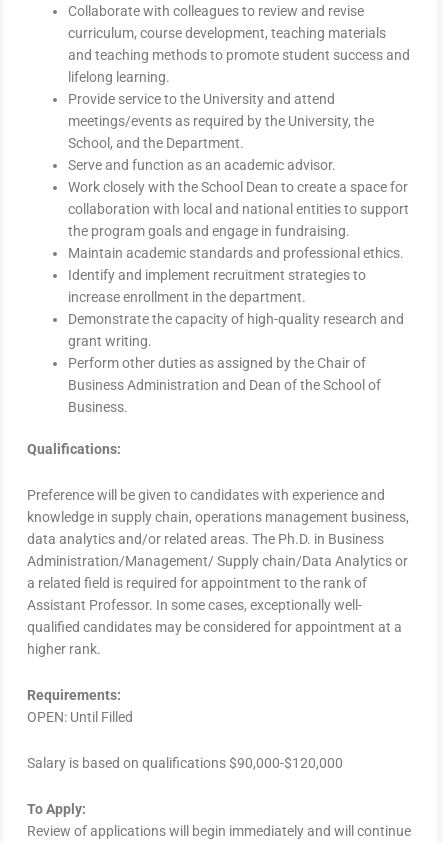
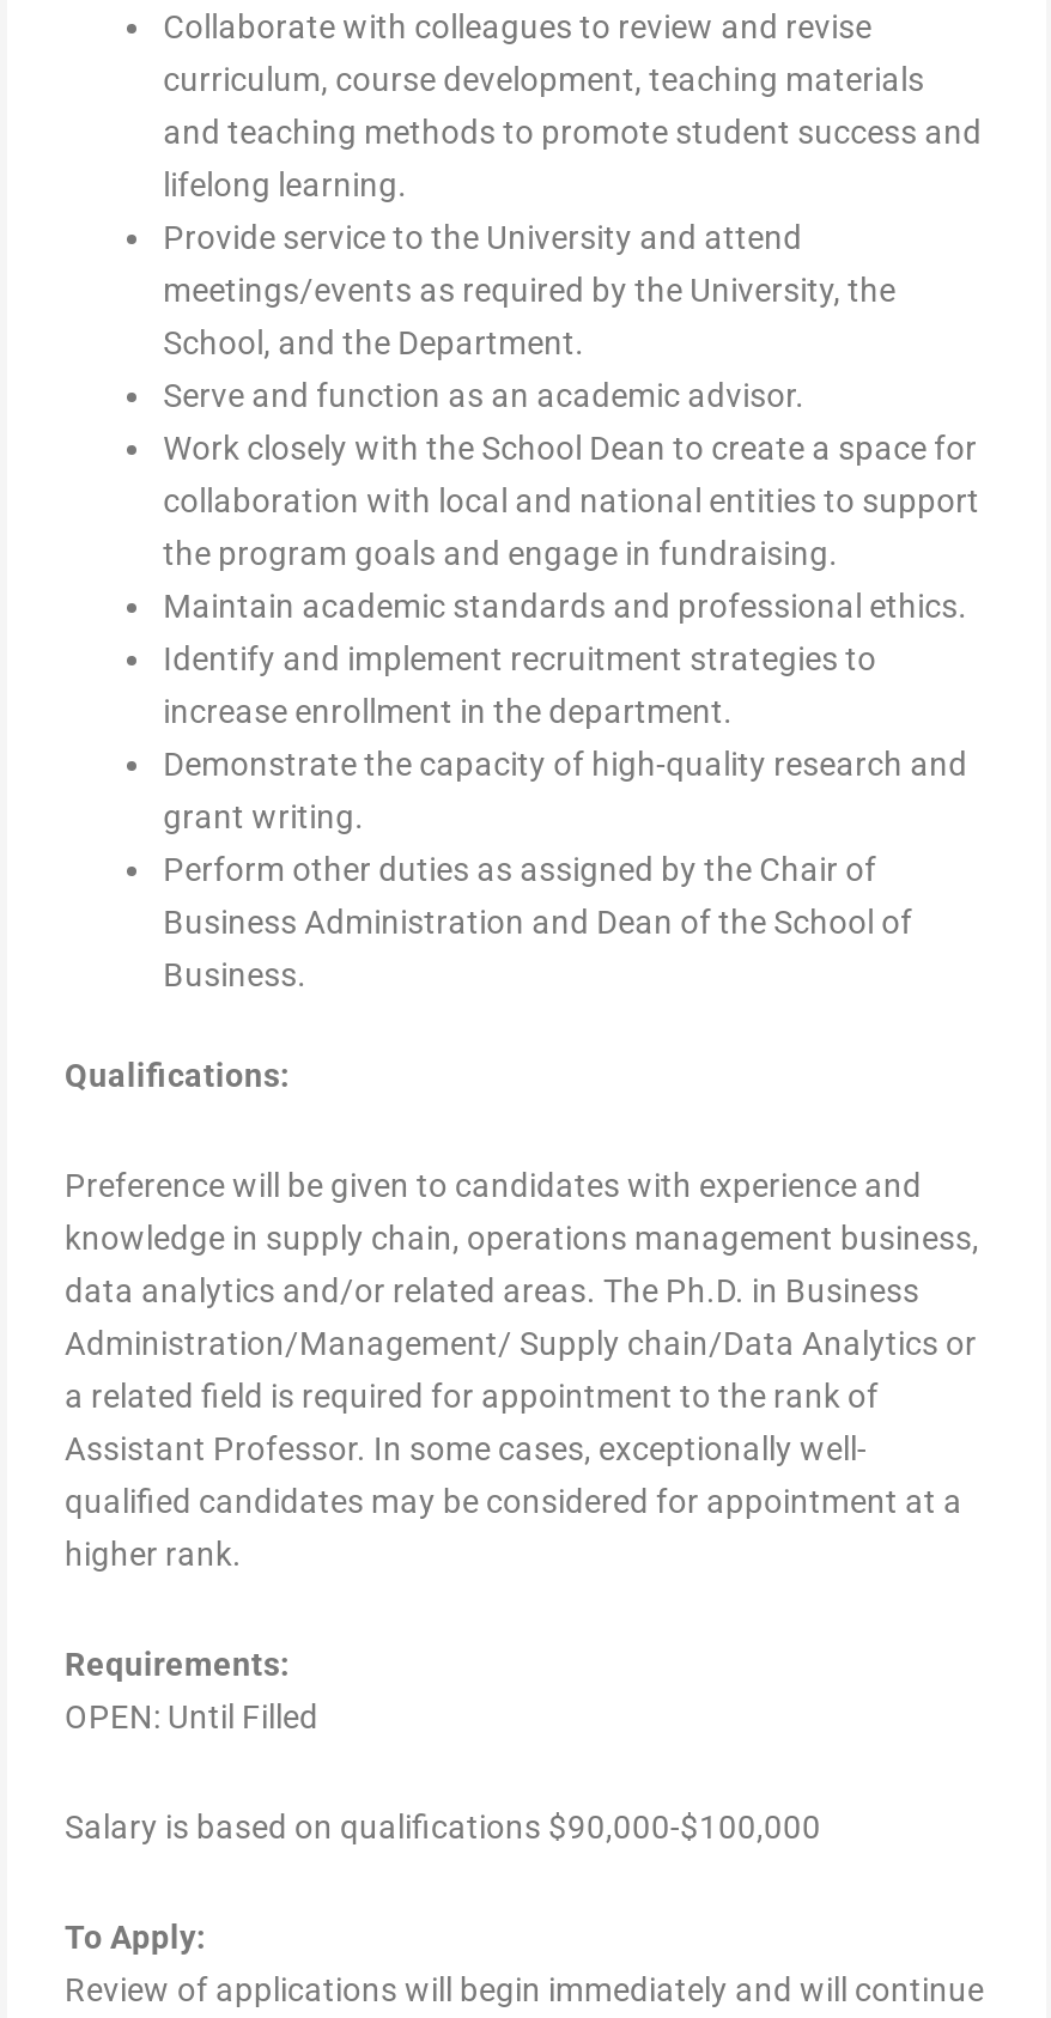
[27,755,343,771] Salary is based on qualifications $90,000-$120,000 -> [65,1808,821,1846] Salary is based on qualifications $90,000-$100,000

